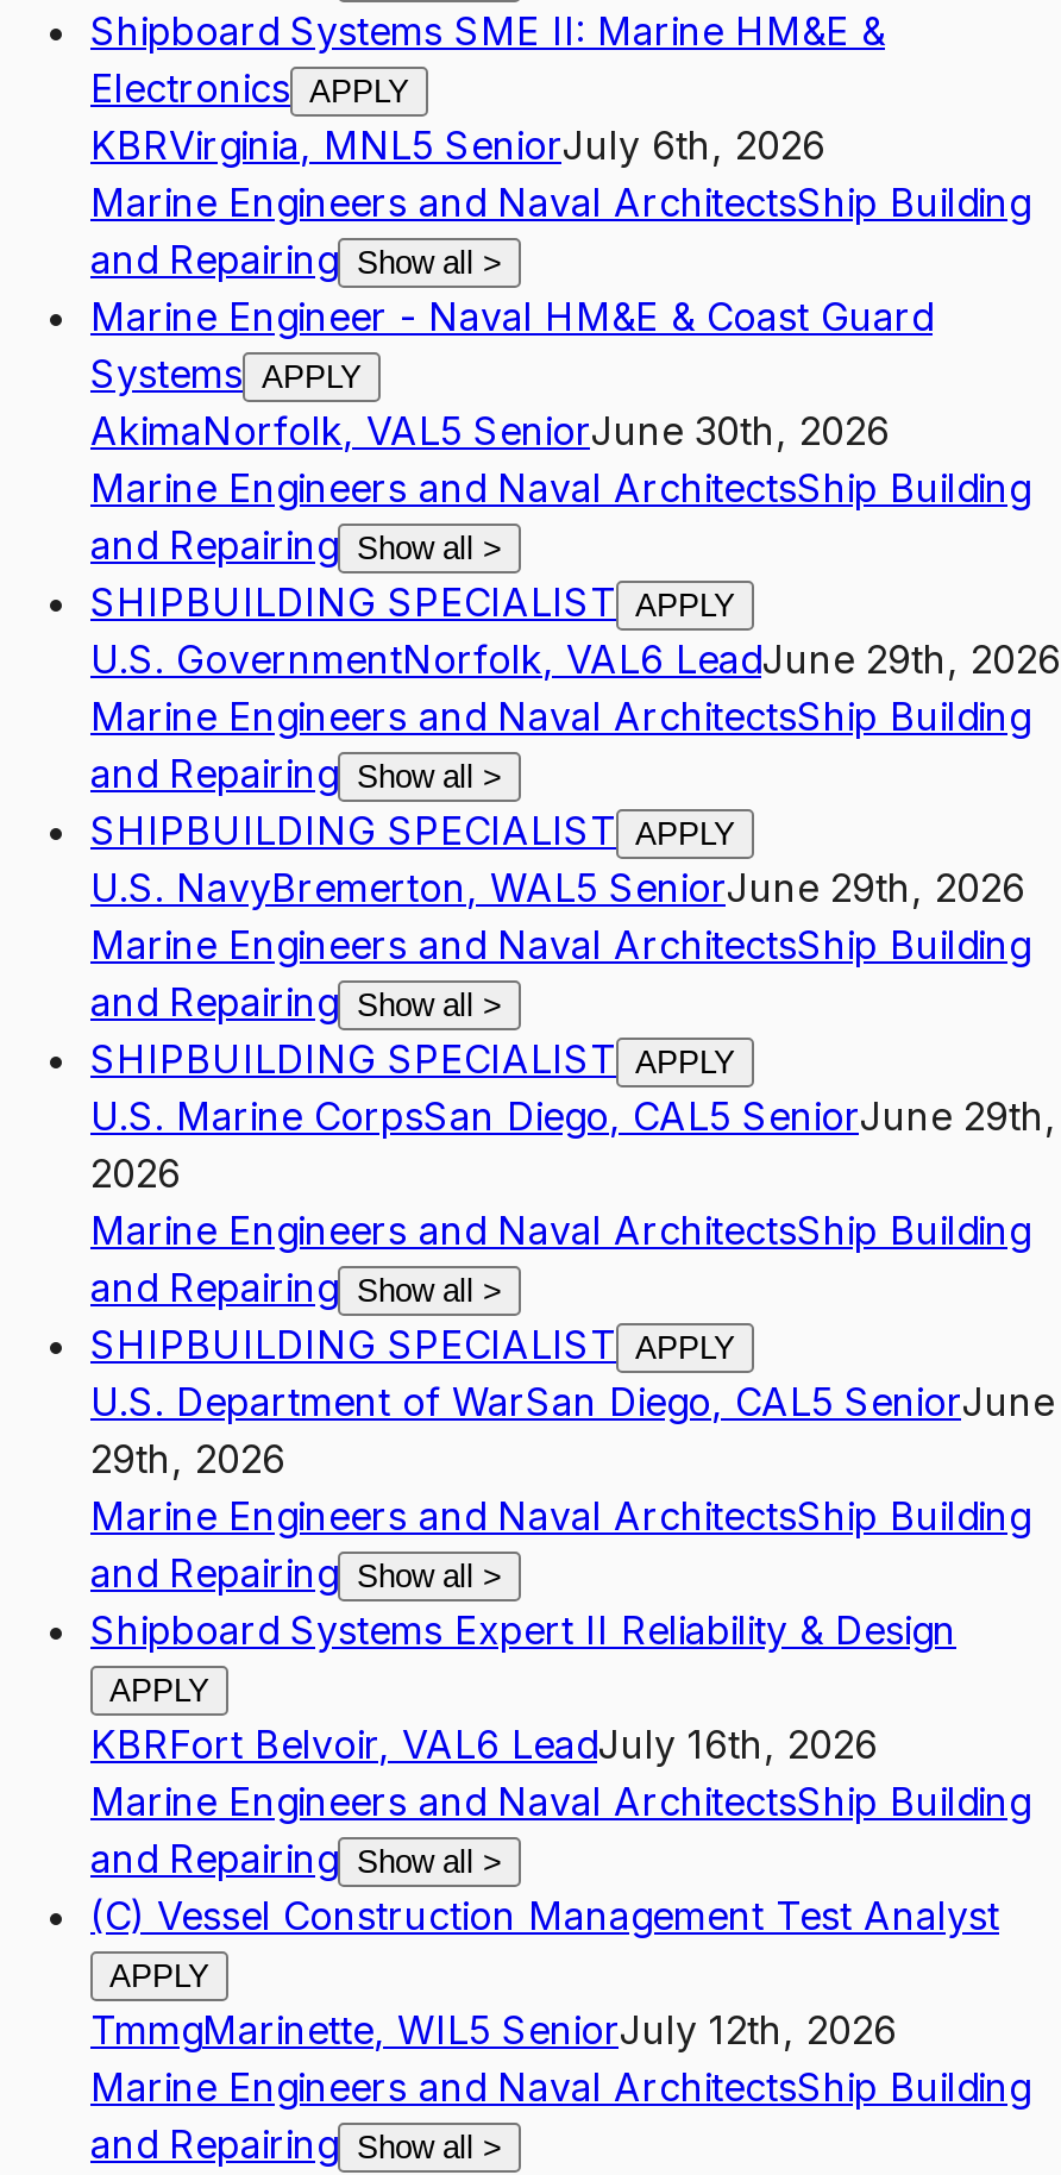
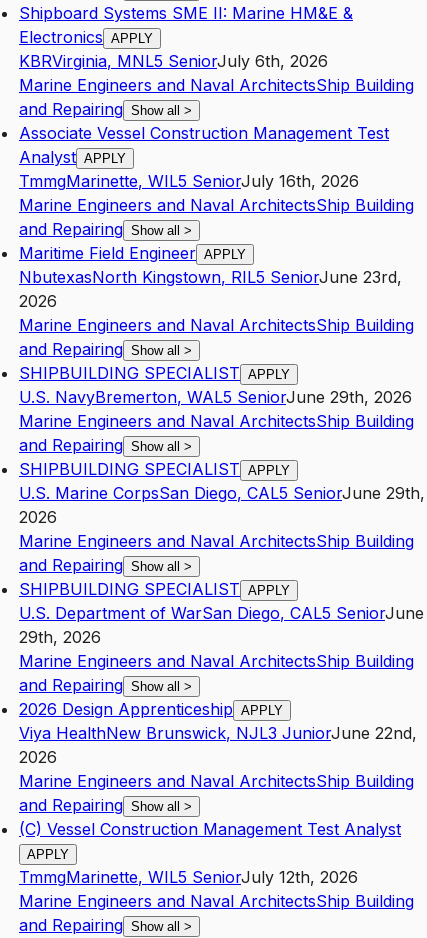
[90,293,933,455] Marine Engineer - Naval HM&E & Coast Guard | Systems APPLY | AkimaNorfolk, VAL5 SeniorJune 30th, 2026 -> [19,123,389,191] Associate Vessel Construction Management Test | Analyst APPLY | TmmgMarinette, WIL5 SeniorJuly 16th, 2026
[90,579,1061,683] SHIPBUILDING SPECIALIST APPLY | U.S. GovernmentNorfolk, VAL6 LeadJune 29th, 2026 -> [19,243,402,311] Maritime Field Engineer APPLY | NbutexasNorth Kingstown, RI L5 SeniorJune 23rd, | 2026
[90,1607,956,1769] Shipboard Systems Expert II Reliability & Design | APPLY | KBRFort Belvoir, VAL6 LeadJuly 16th, 2026 -> [19,699,417,767] 2026 Design Apprenticeship APPLY | Viya HealthNew Brunswick, NJ L3 JuniorJune 22nd, | 2026

